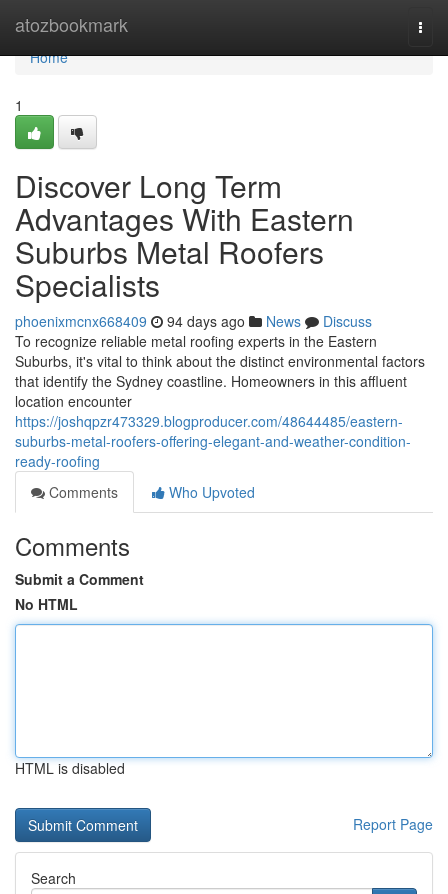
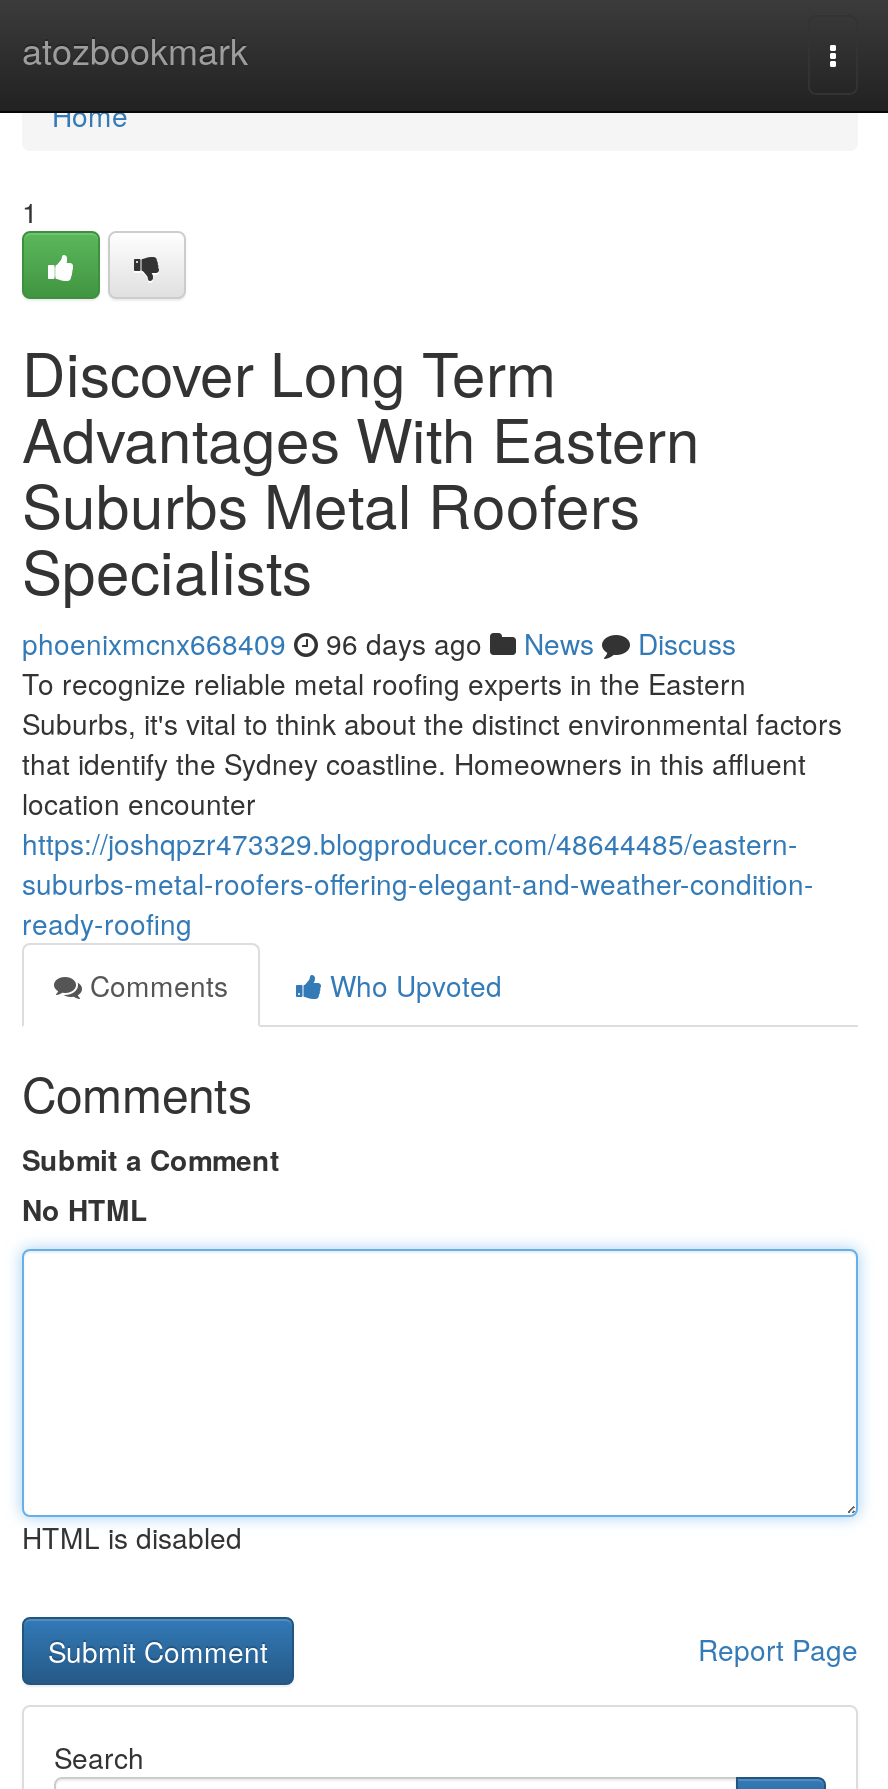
[15,311,372,331] phoenixmcnx668409 94 days ago News Discuss -> [22,623,736,663] phoenixmcnx668409 96 days ago News Discuss

